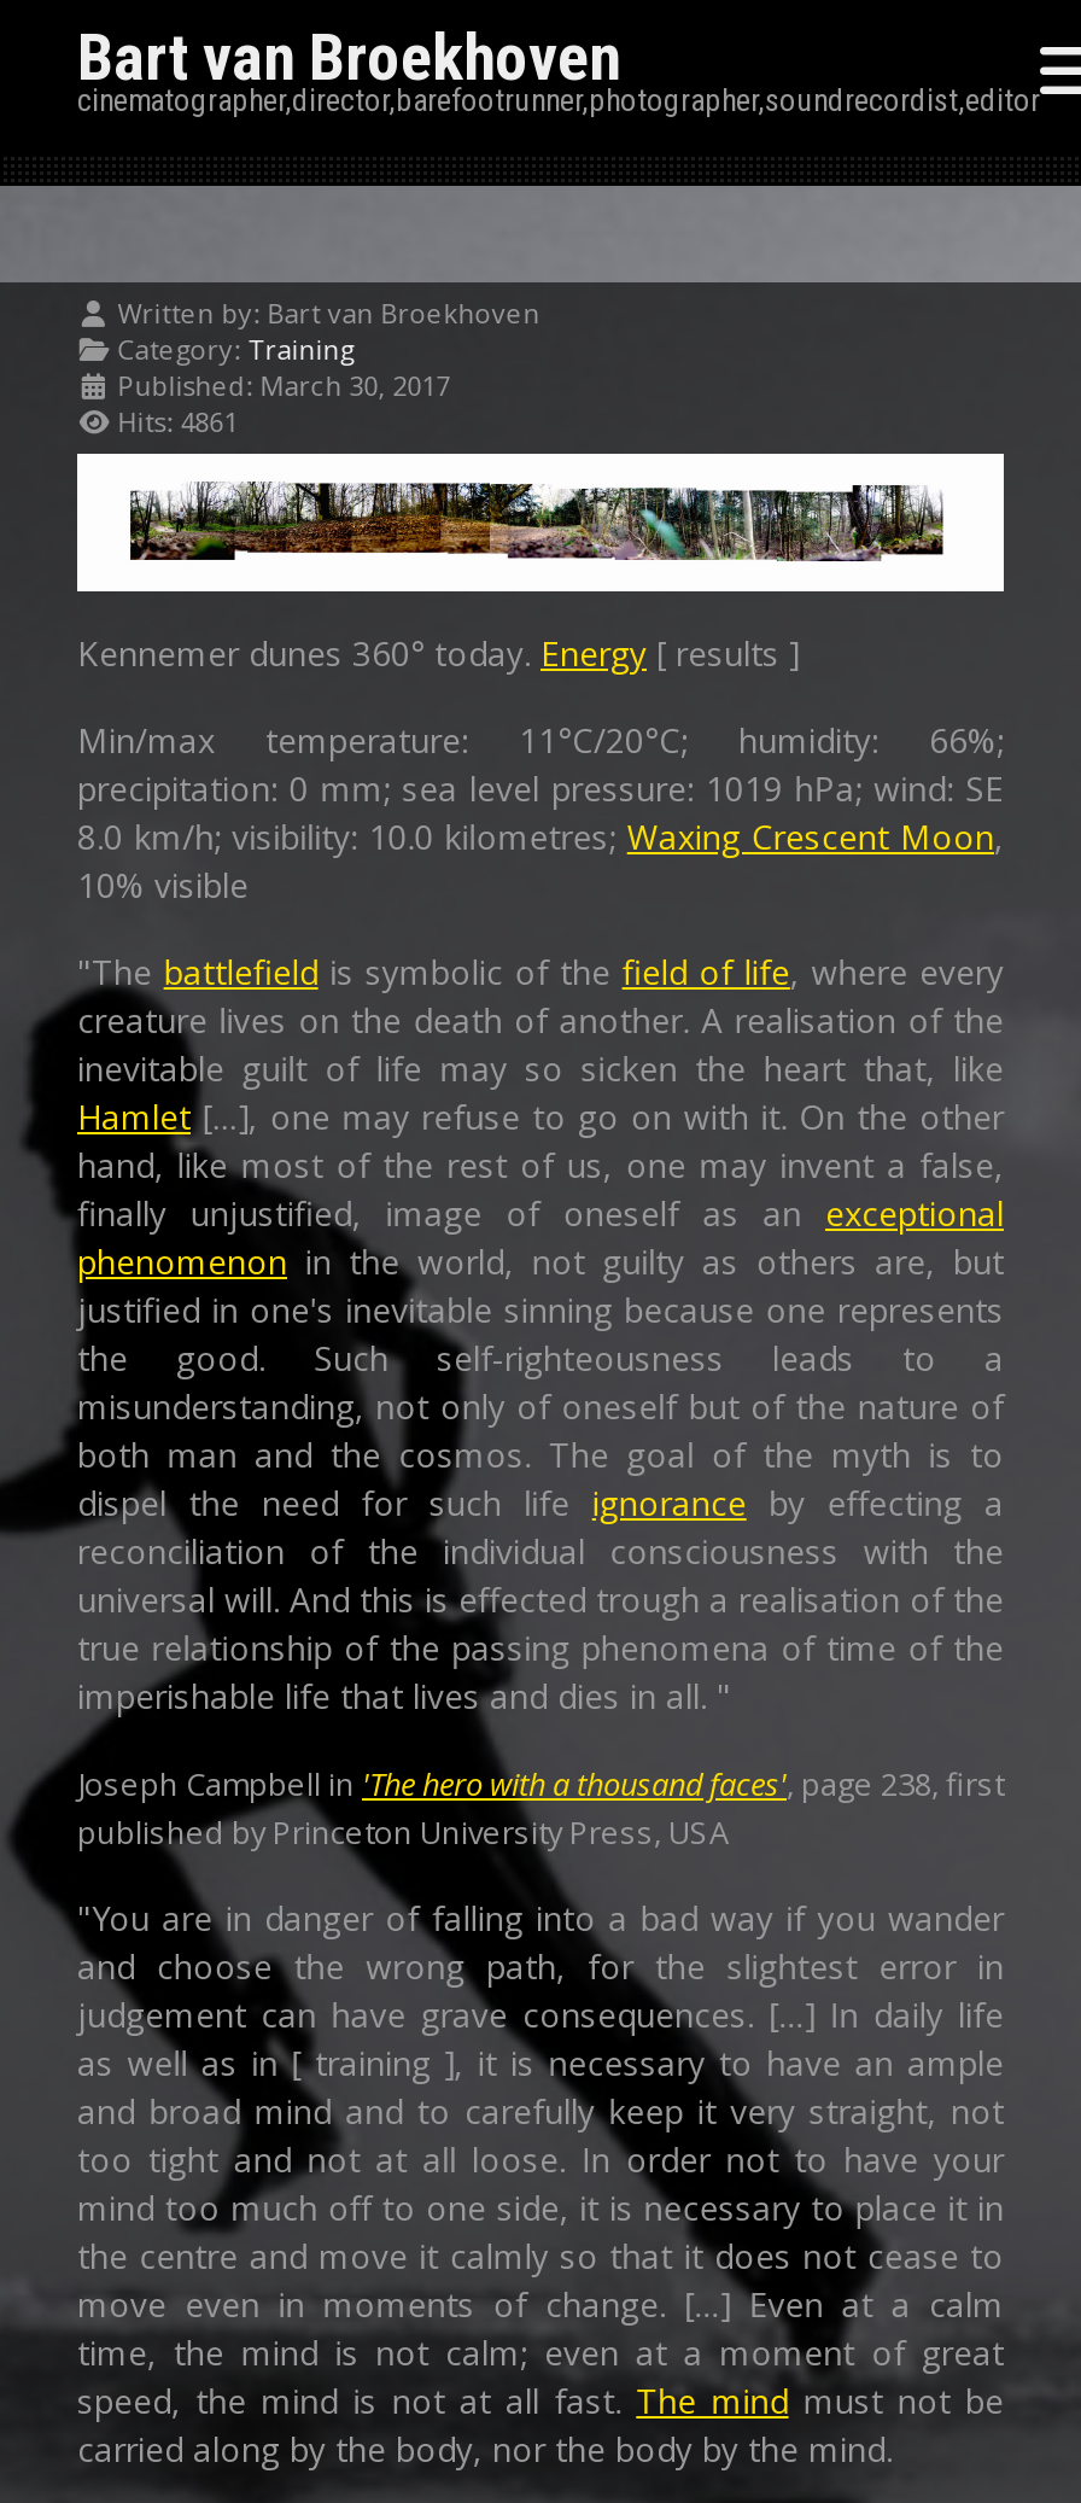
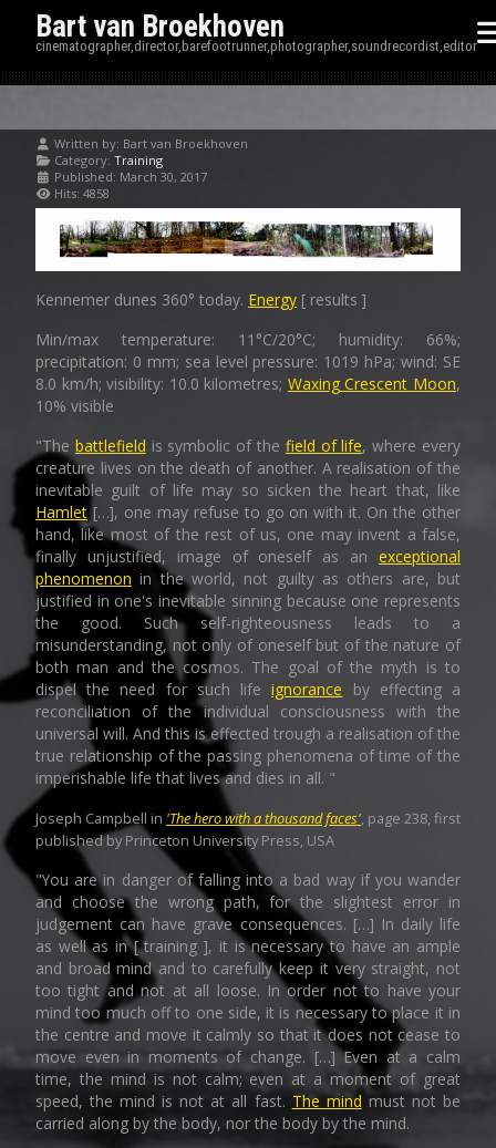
[118,403,238,439] Hits: 4861 -> [54,185,109,201] Hits: 4858

